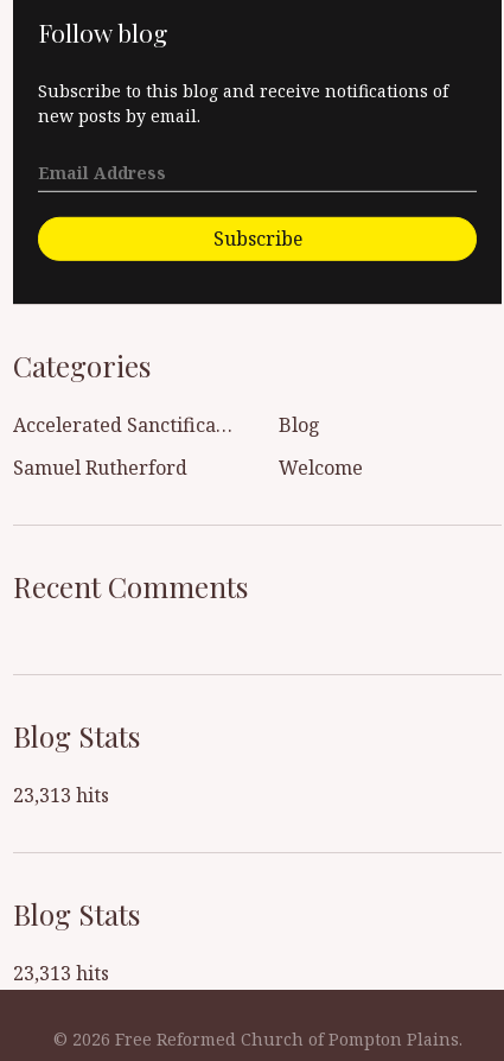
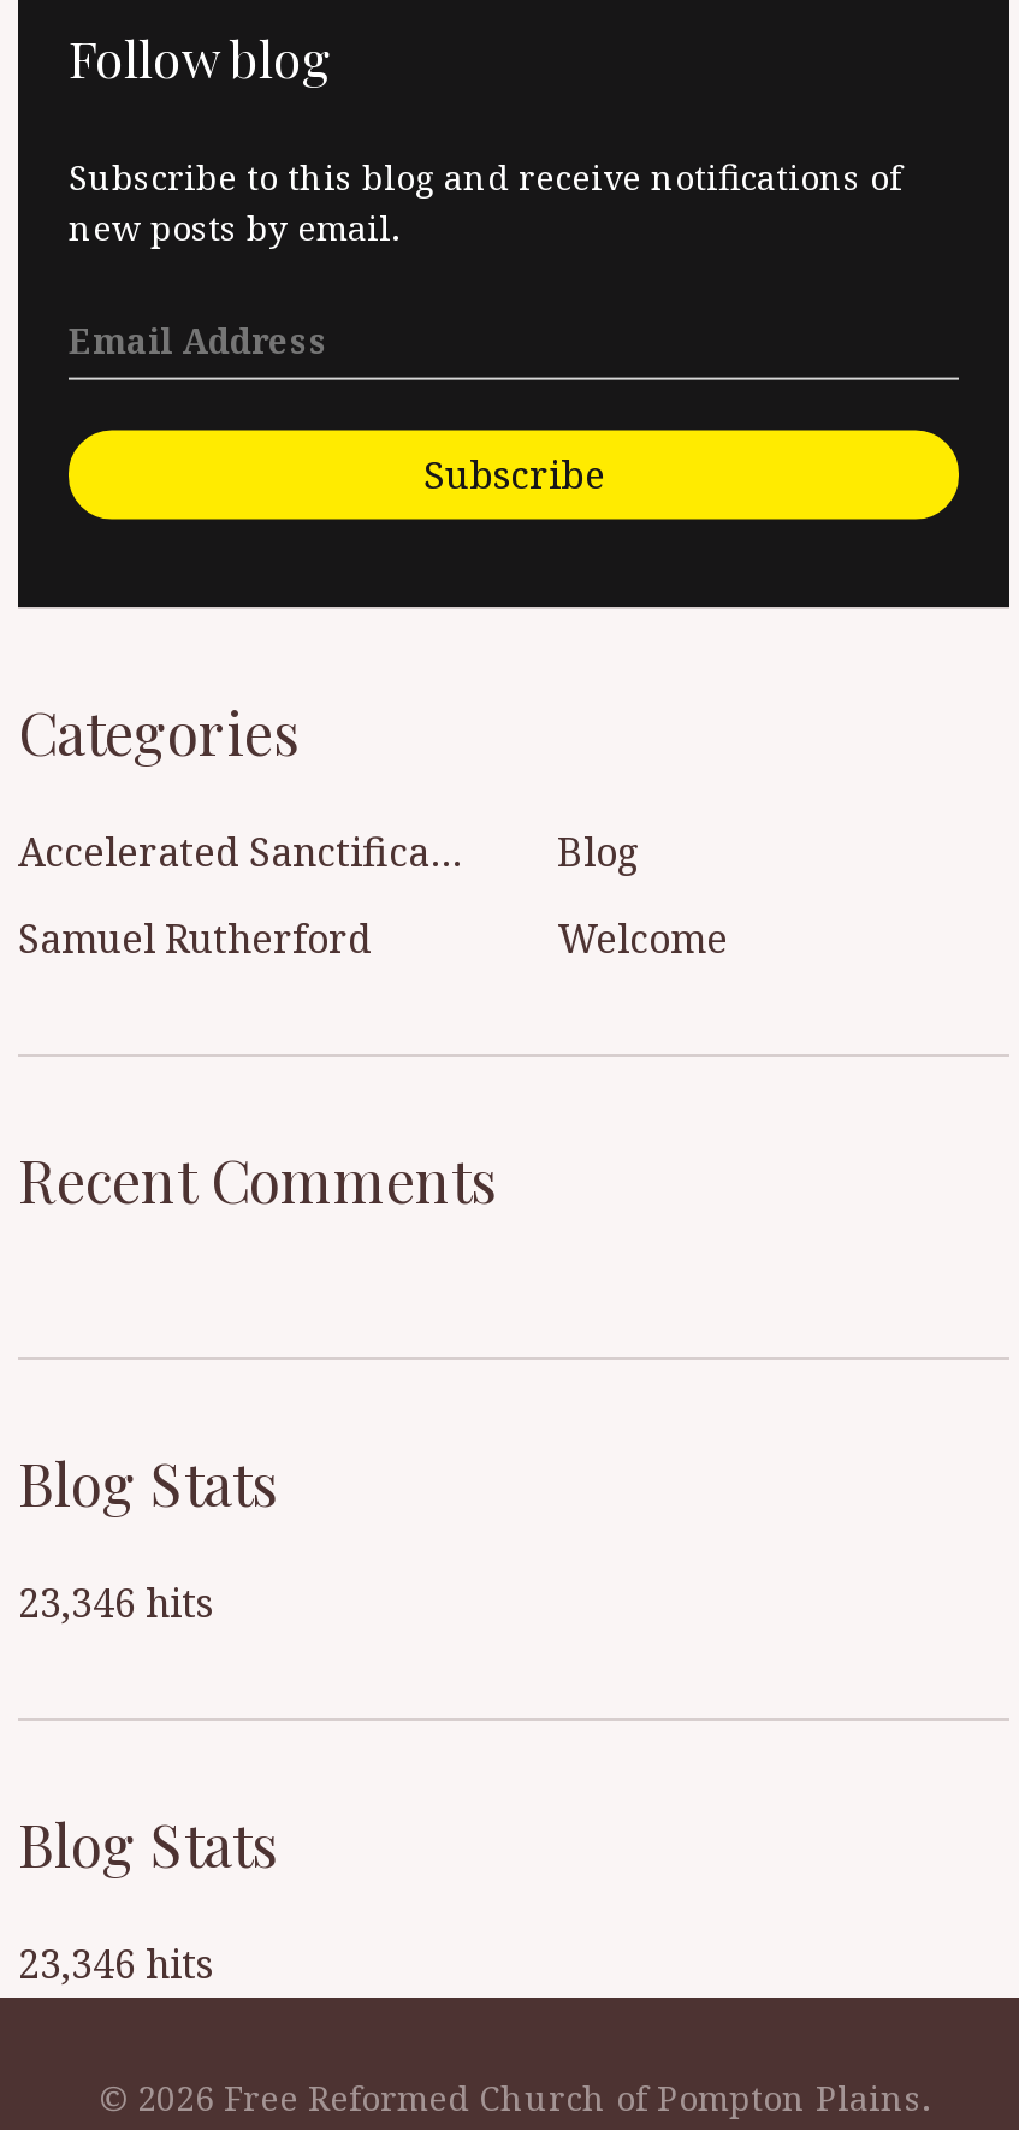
[13,782,109,808] 23,313 hits -> [18,1577,213,1630] 23,346 hits
[13,960,109,986] 23,313 hits -> [18,1938,213,1991] 23,346 hits

